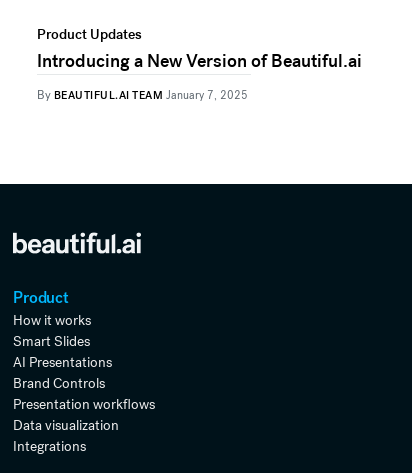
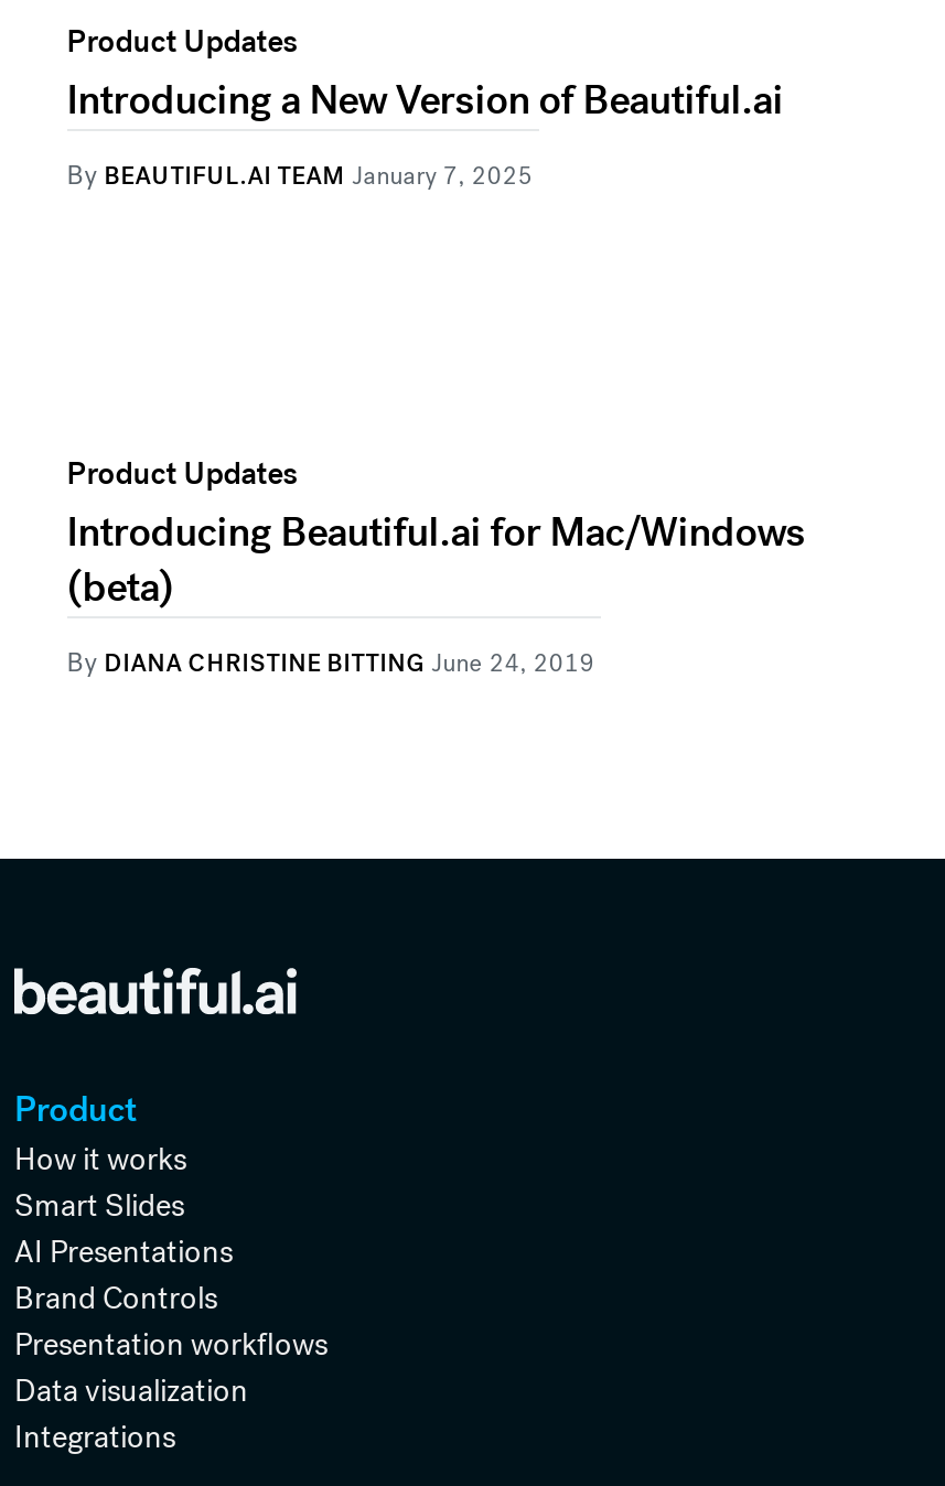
none -> [67,456,806,681] Product Updates | Introducing Beautiful.ai for Mac/Windows | (beta) | By DIANA CHRISTINE BITTING June 24, 2019

